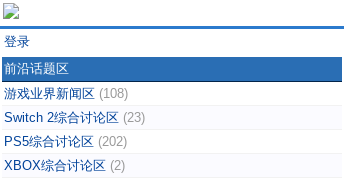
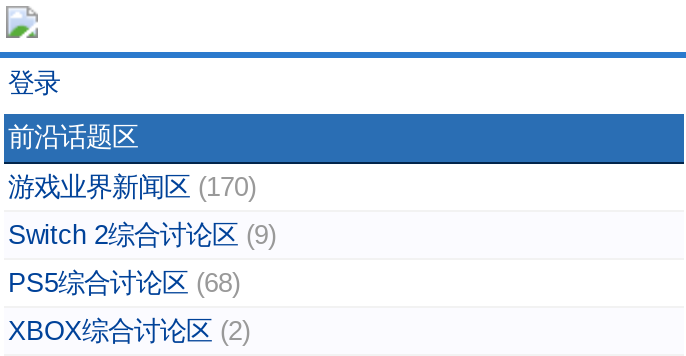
[4,86,128,101] 游戏业界新闻区 (108) -> [8,172,256,202] 游戏业界新闻区 (170)
[4,110,145,125] Switch 2综合讨论区 (23) -> [8,220,276,250] Switch 2综合讨论区 (9)
[4,134,127,149] PS5综合讨论区 (202) -> [8,268,240,298] PS5综合讨论区 (68)

